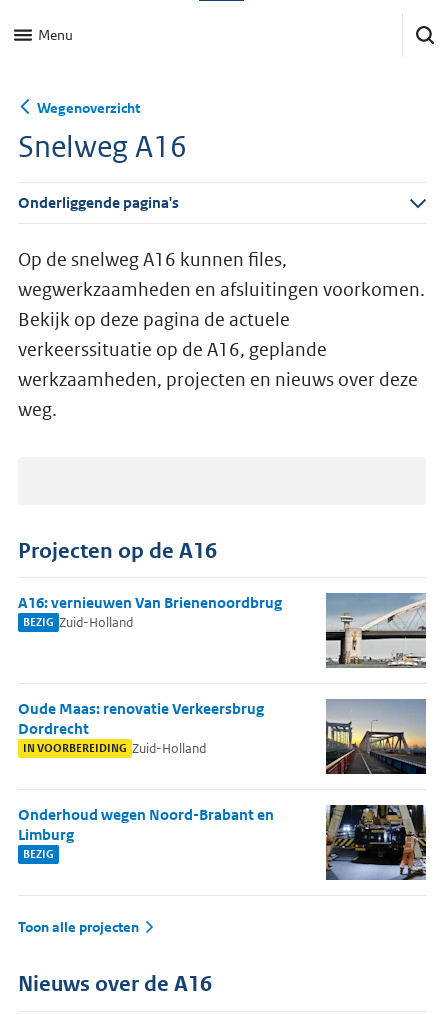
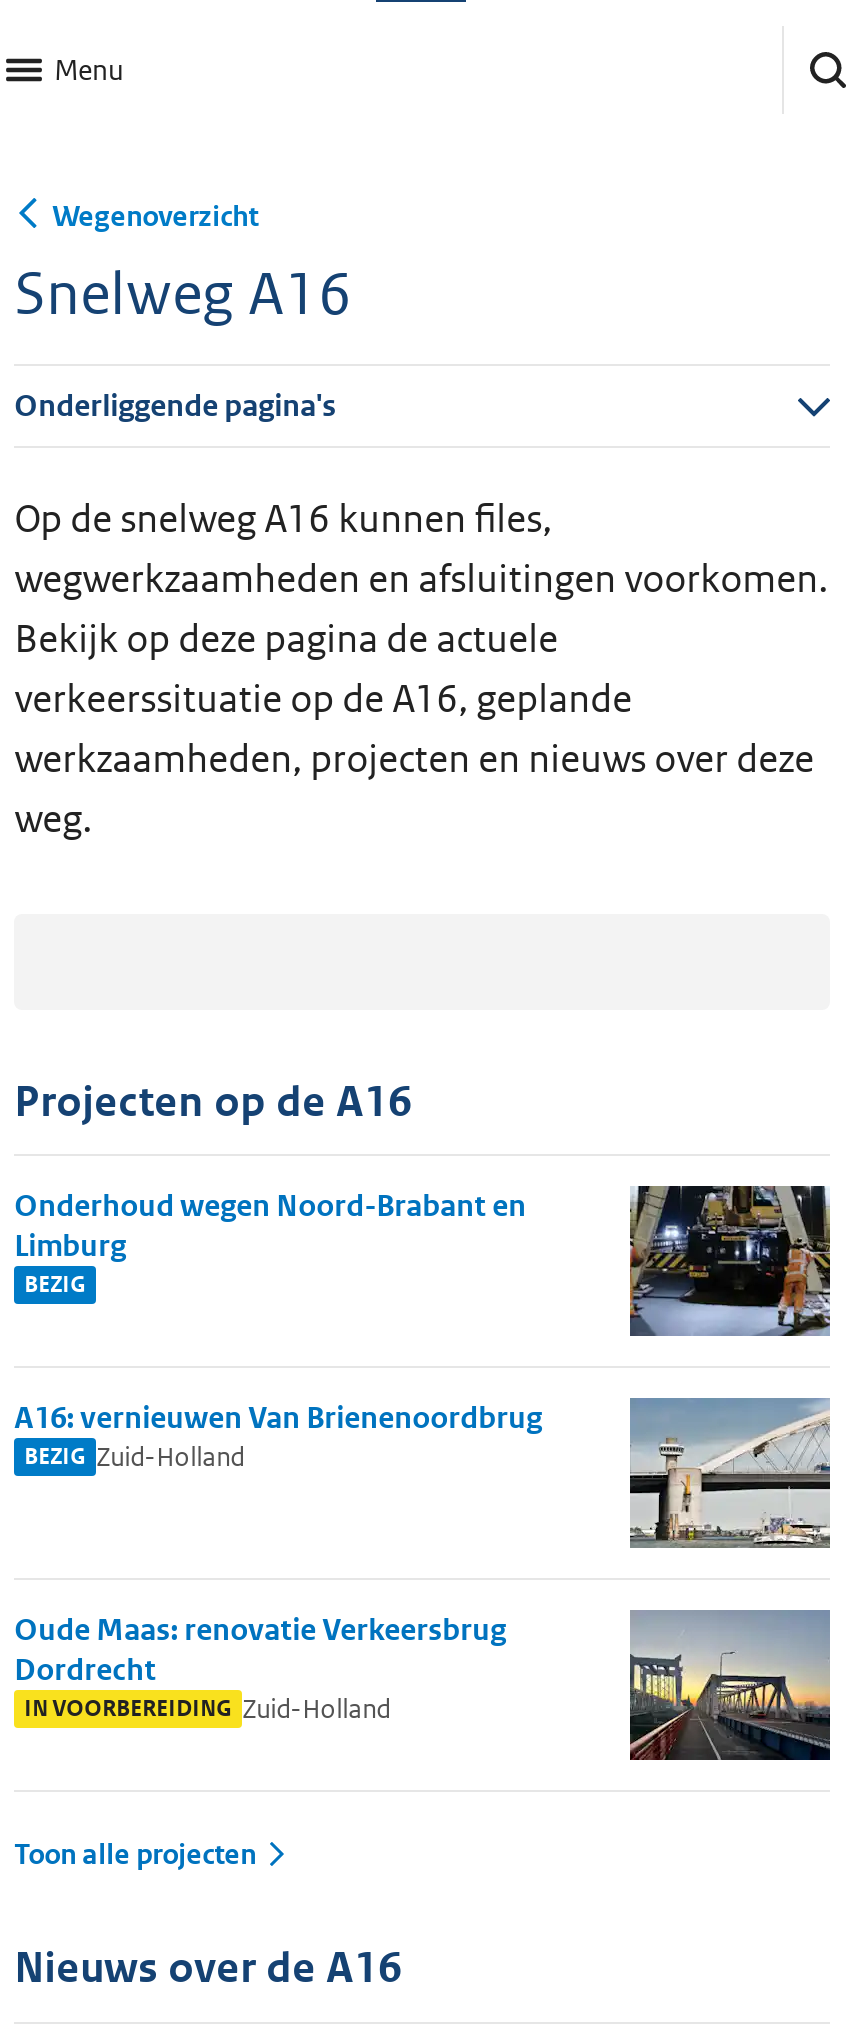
moved [18,593,282,757] -> [14,1398,542,1726]: A16: vernieuwen Van Brienenoordbrug | BEZIG Zuid-Holland | Oude Maas: renovatie Verkeersbrug | Dordrecht | IN VOORBEREIDING Zuid-Holland
moved [18,805,274,862] -> [14,1186,526,1300]: Onderhoud wegen Noord-Brabant en | Limburg | BEZIG

